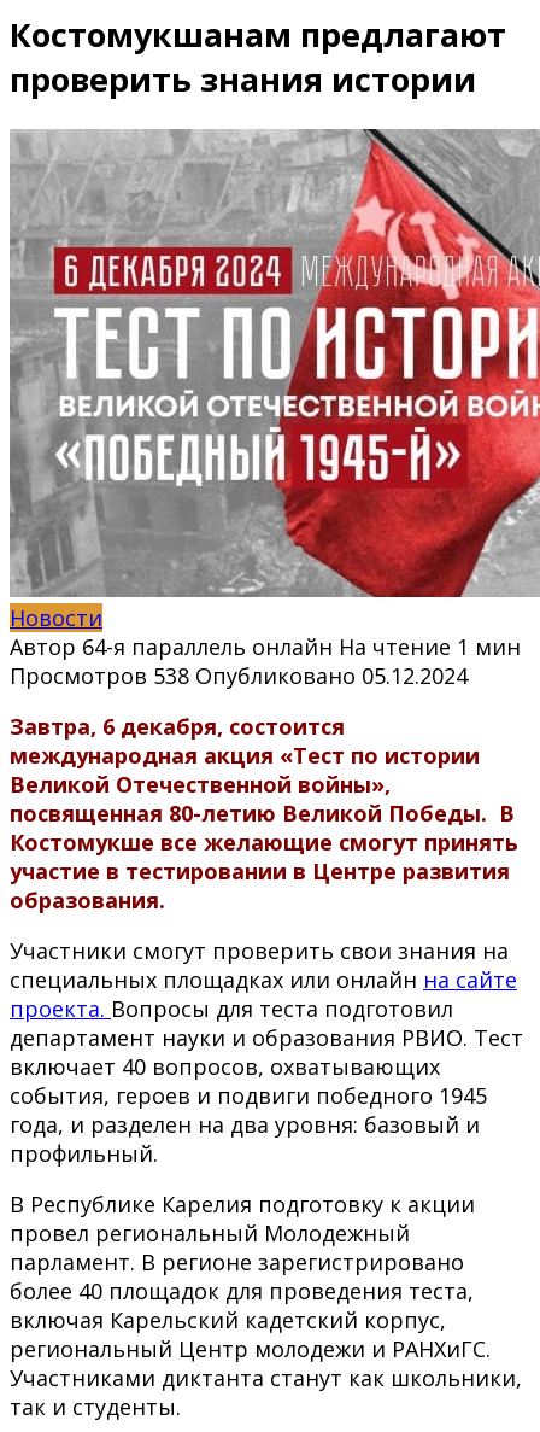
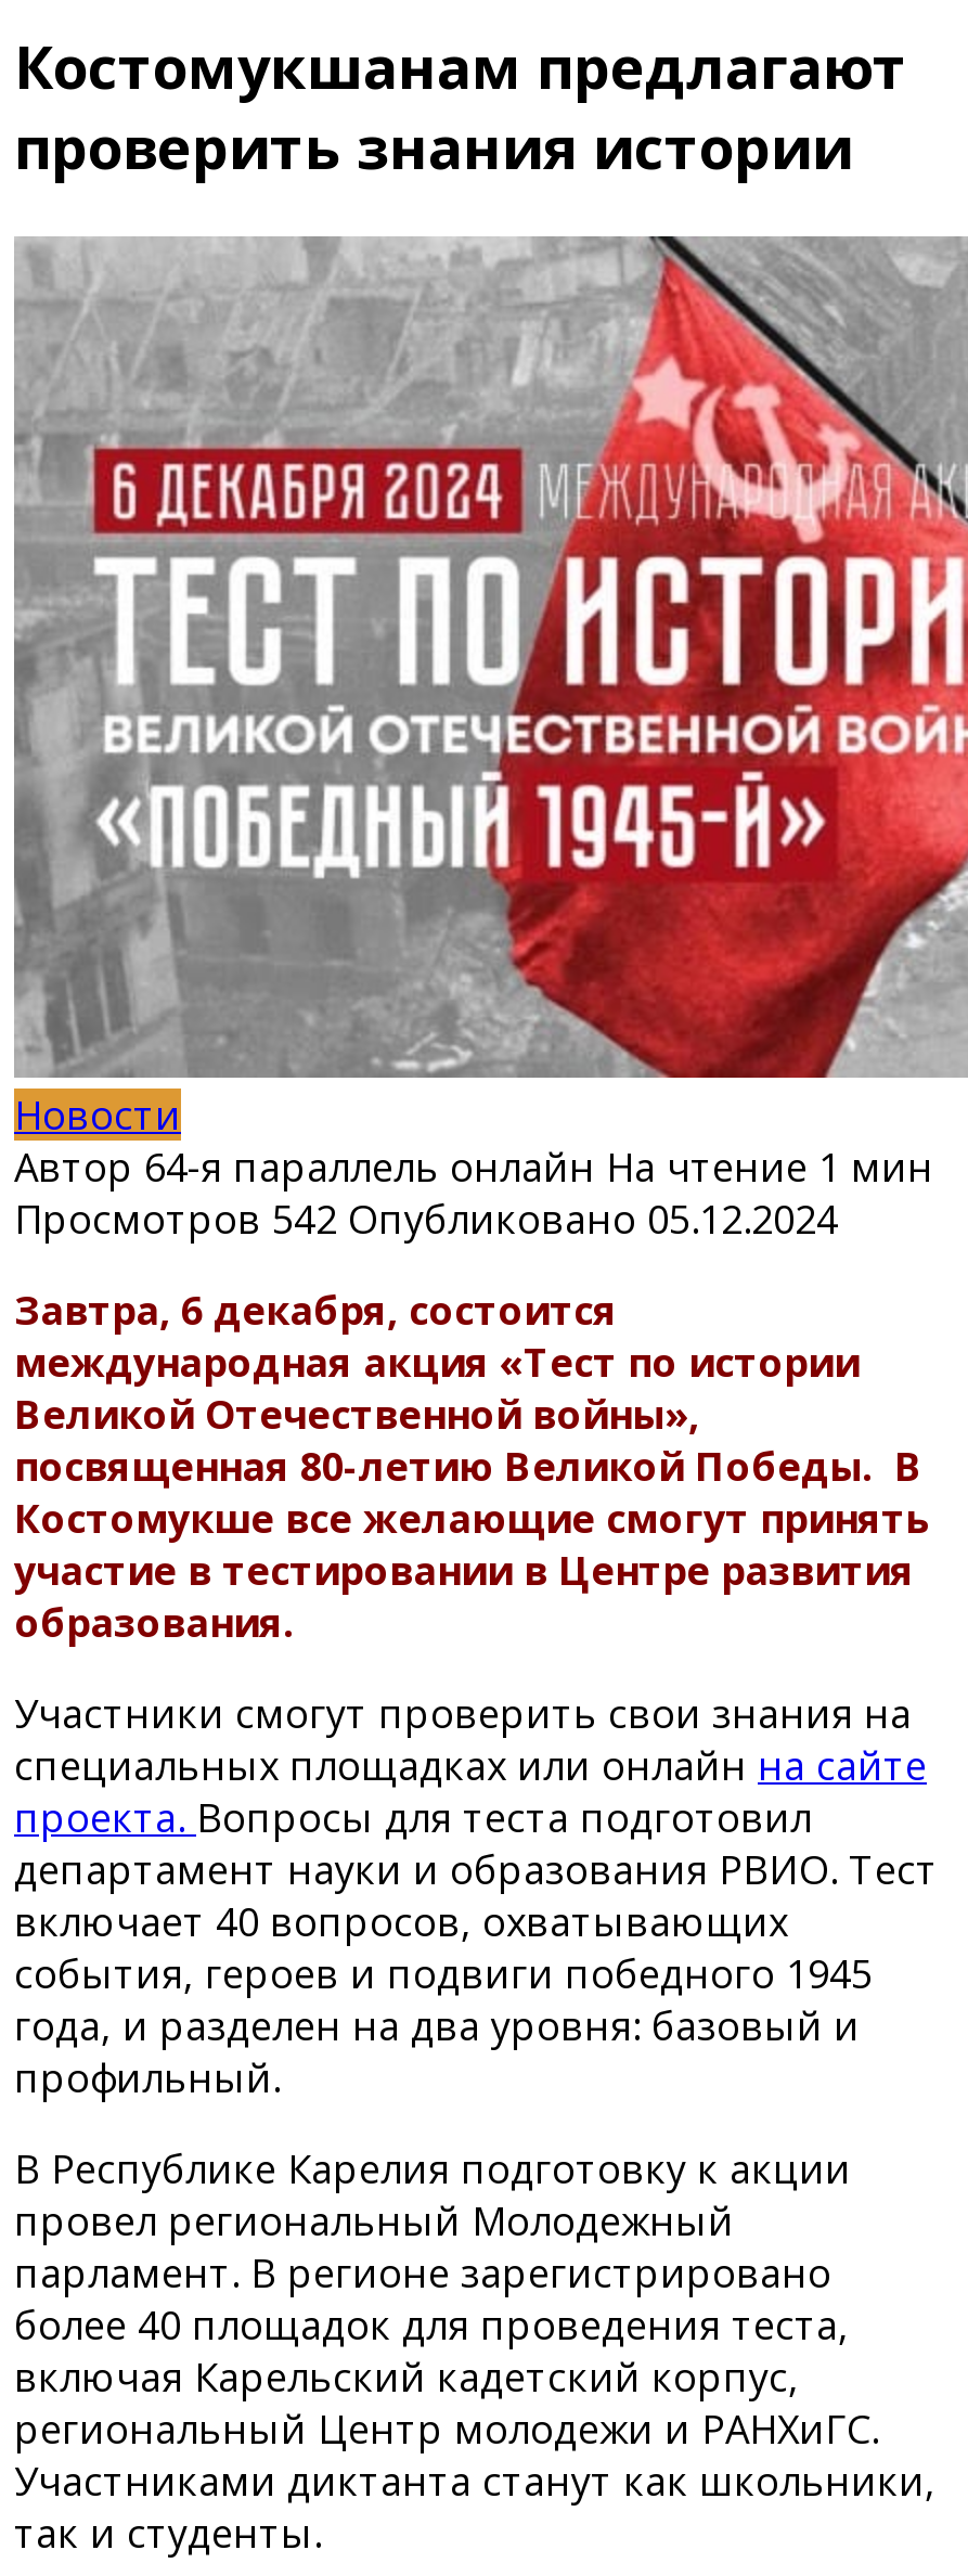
[10,661,468,690] Просмотров 538 Опубликовано 05.12.2024 -> [14,1192,838,1244] Просмотров 542 Опубликовано 05.12.2024

